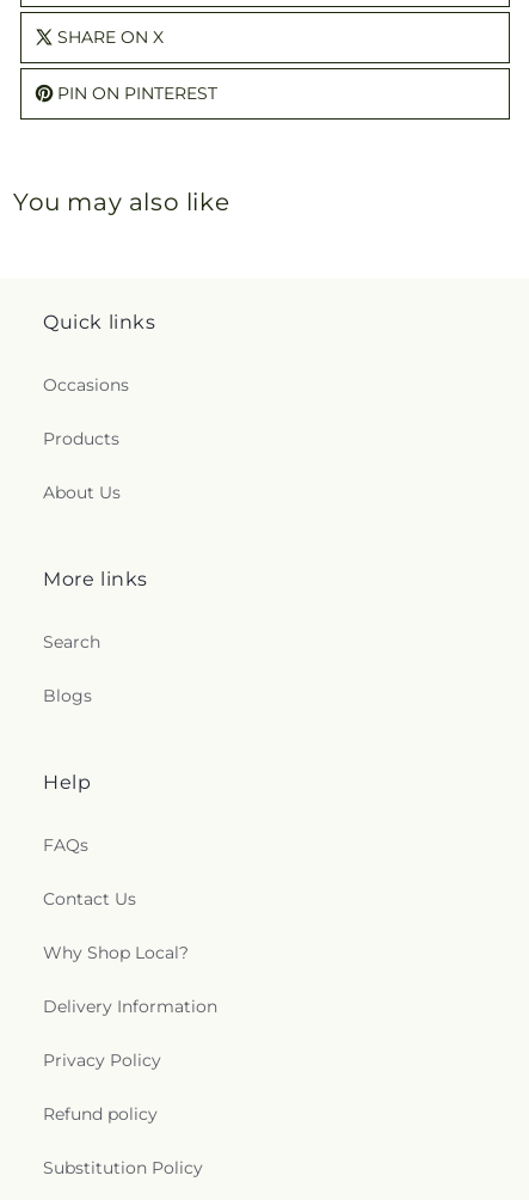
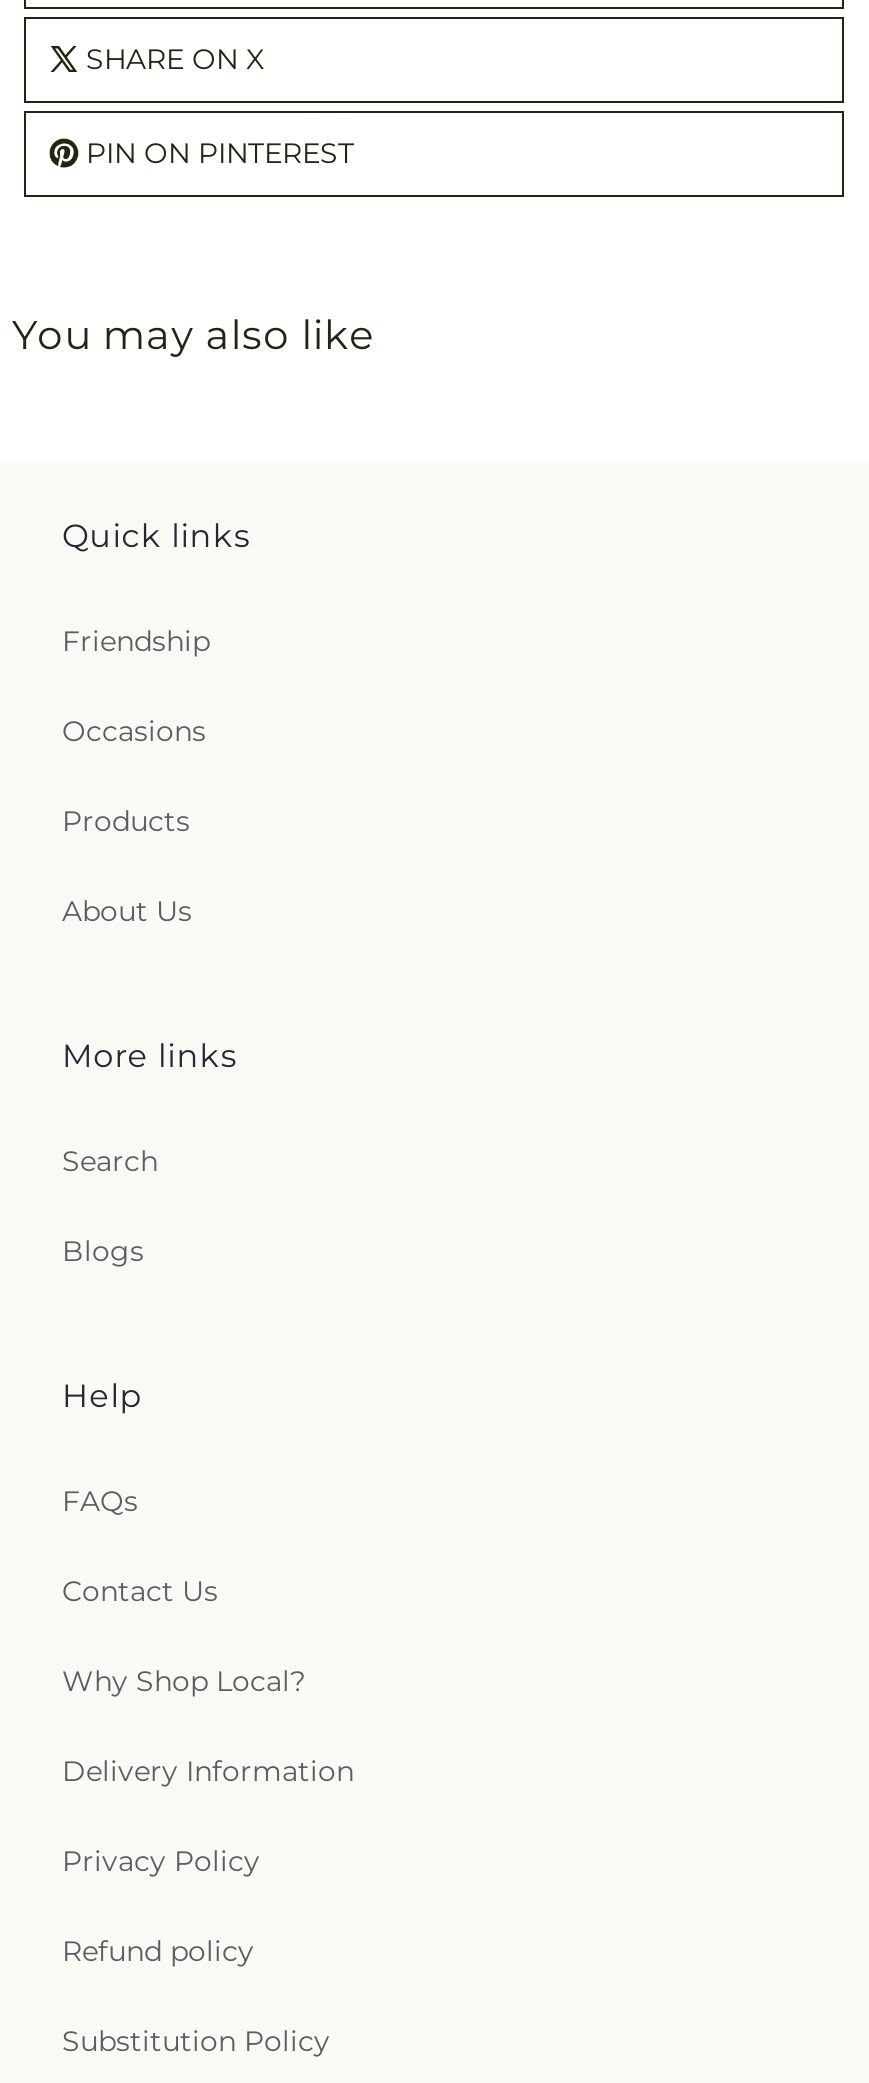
none -> [62,624,210,660] Friendship

